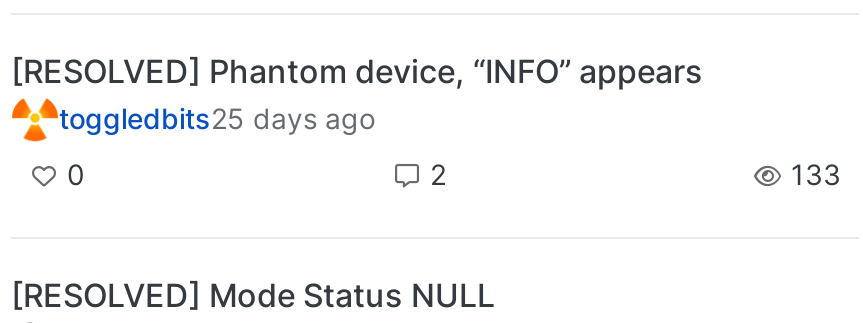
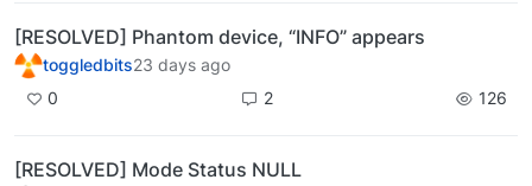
[59,101,375,135] toggledbits25 days ago -> [43,55,230,75] toggledbits23 days ago
[783,158,841,192] 133 -> [474,88,507,108] 126

